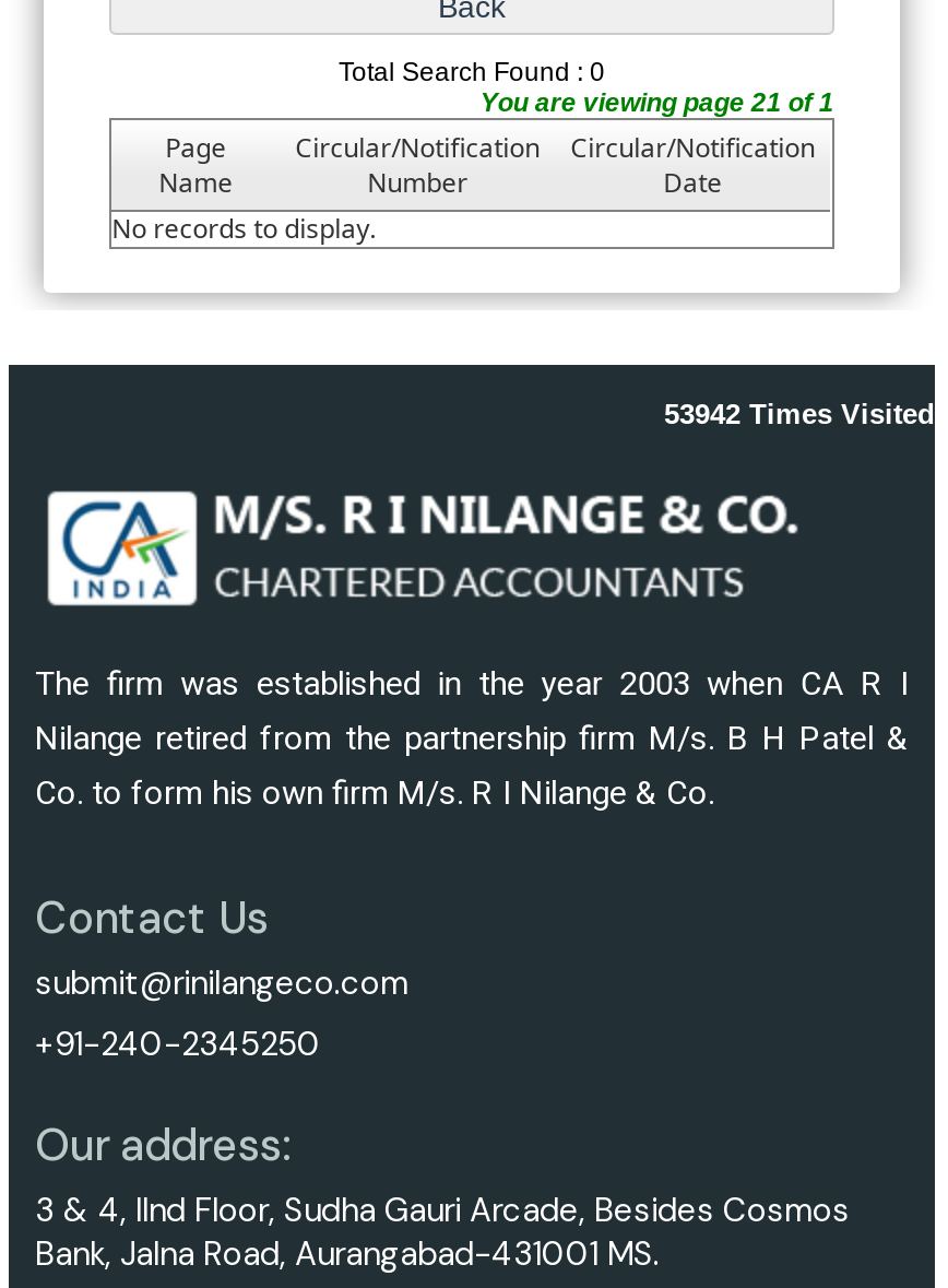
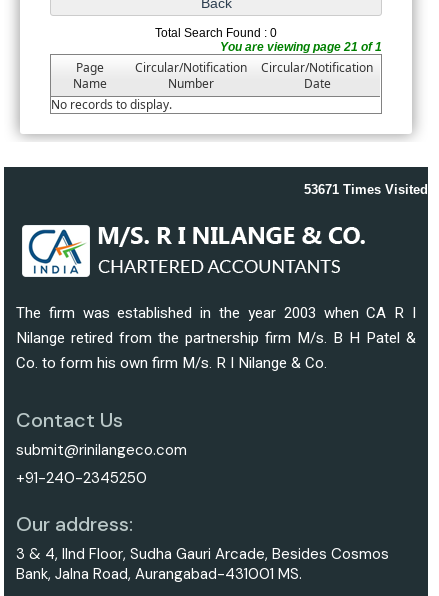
[664,398,935,430] 53942 Times Visited -> [304,182,428,197] 53671 Times Visited

